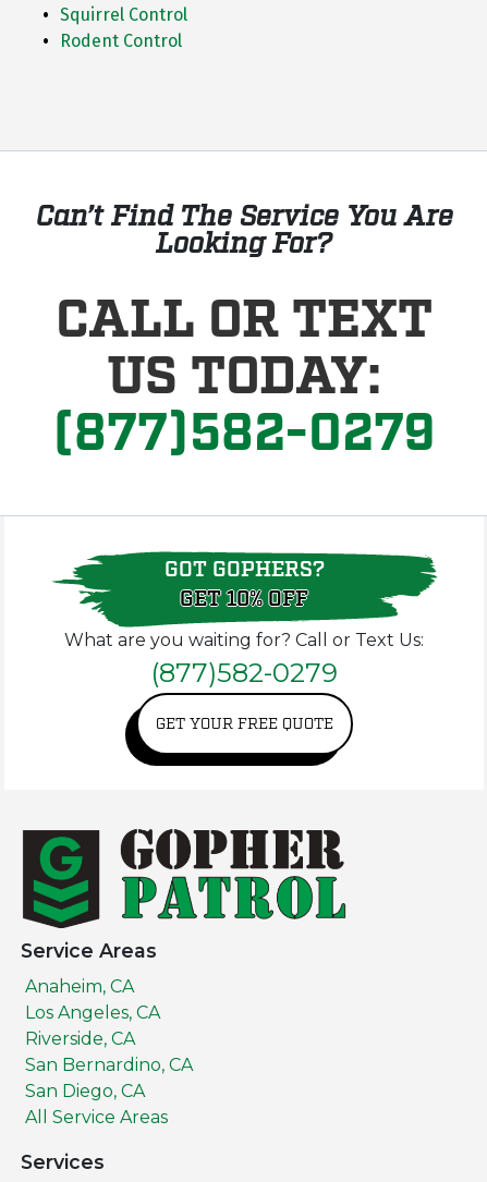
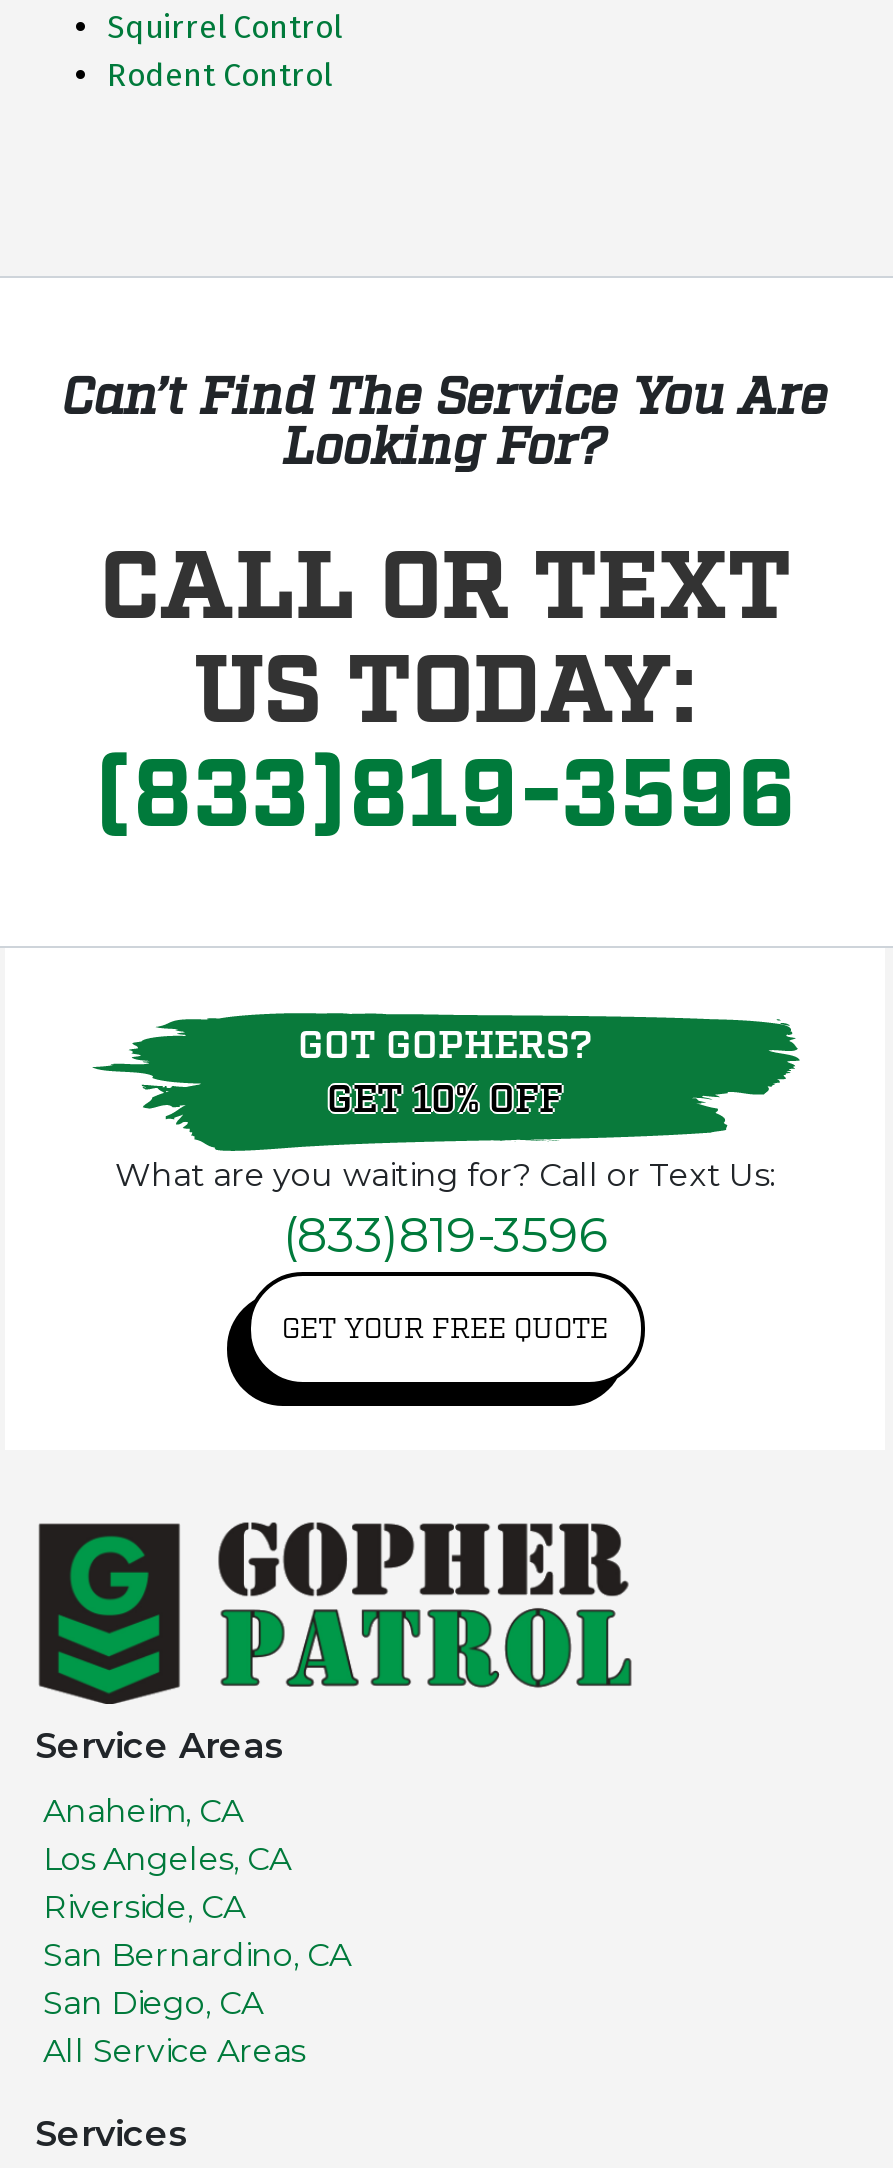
[52,400,436,468] (877)582-0279 -> [93,735,797,859] (833)819-3596
[151,656,337,688] (877)582-0279 -> [283,1205,607,1263] (833)819-3596

